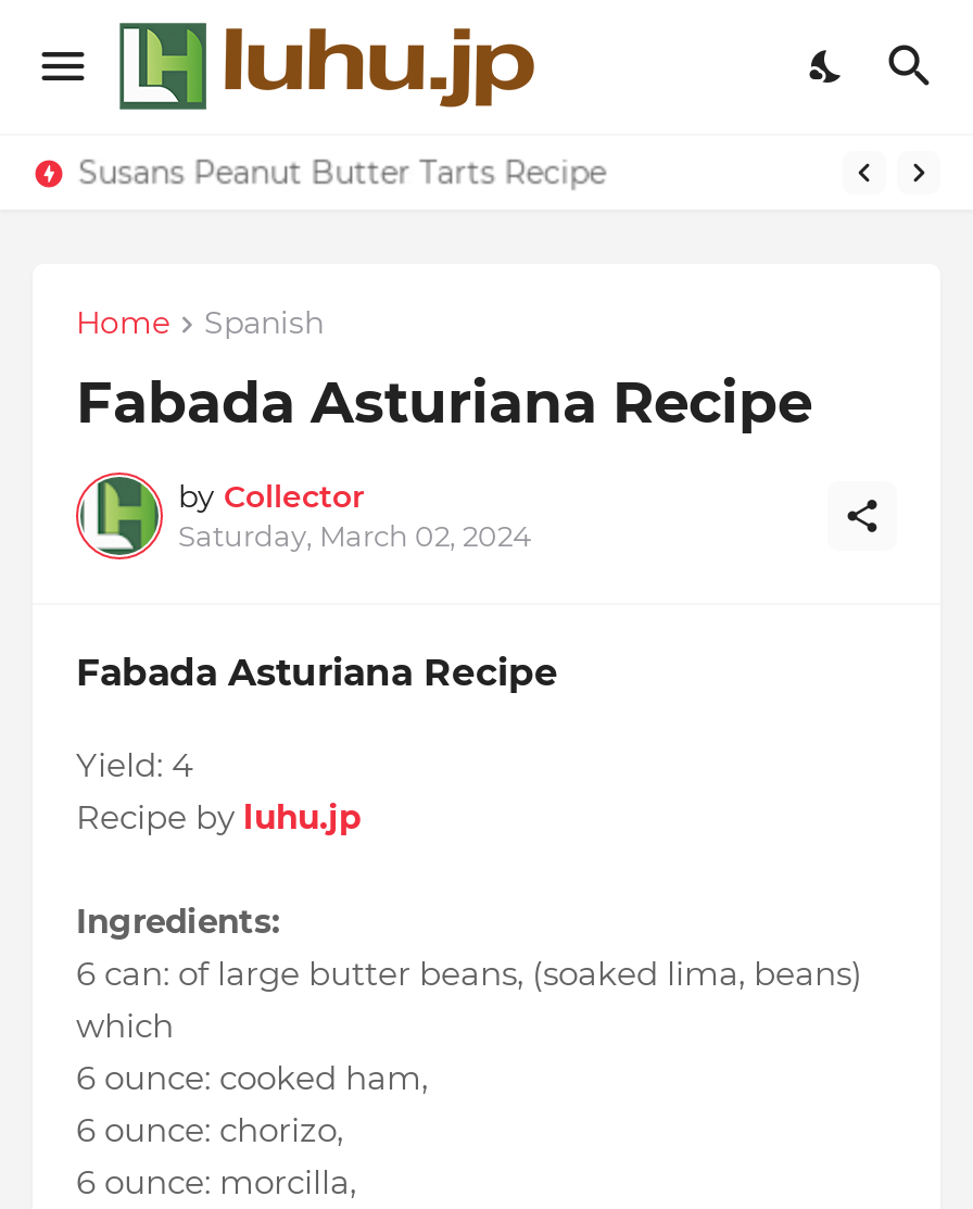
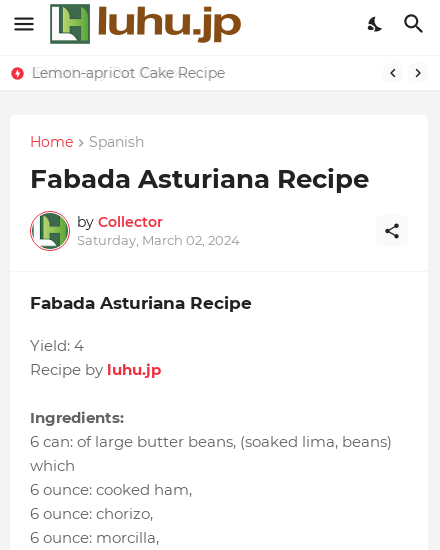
[78,153,606,192] Susans Peanut Butter Tarts Recipe -> [31,64,224,82] Lemon-apricot Cake Recipe

